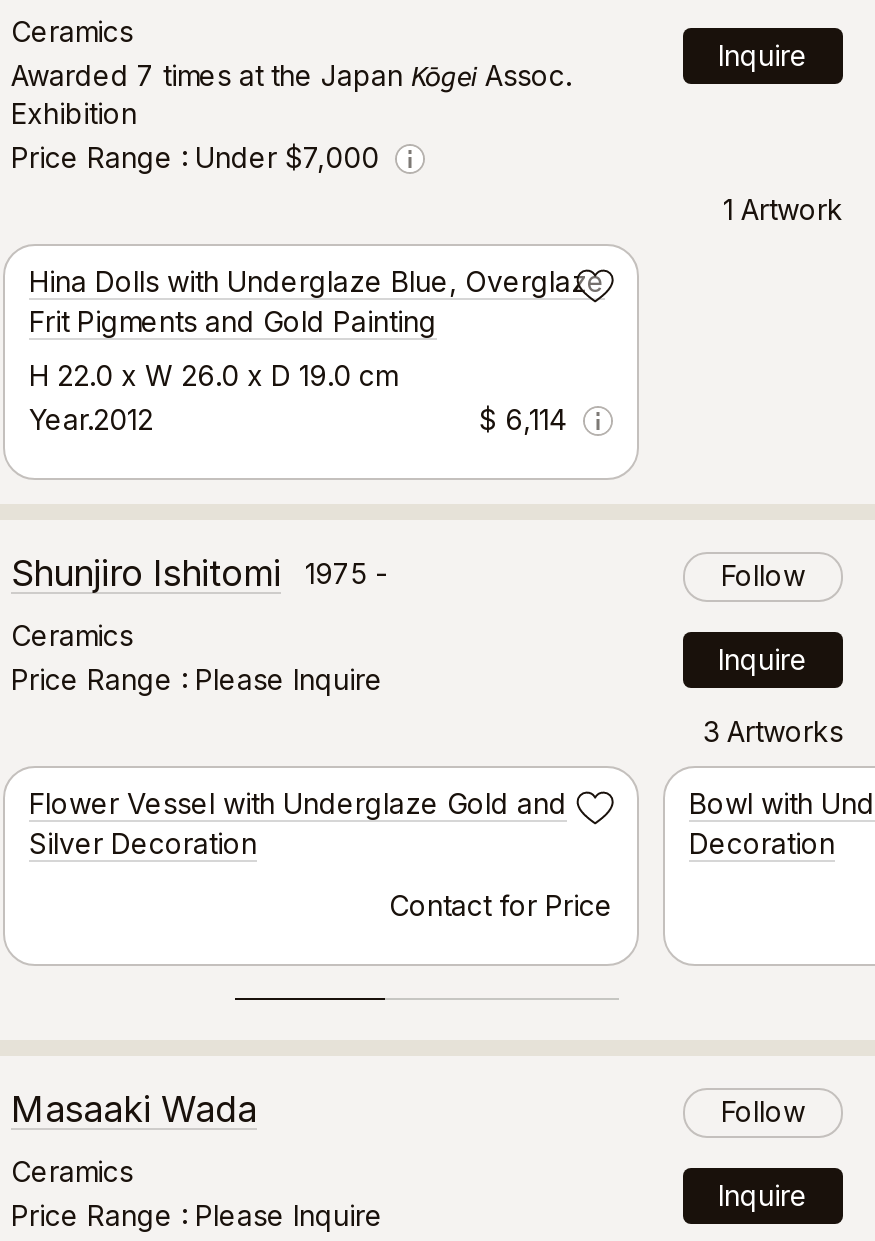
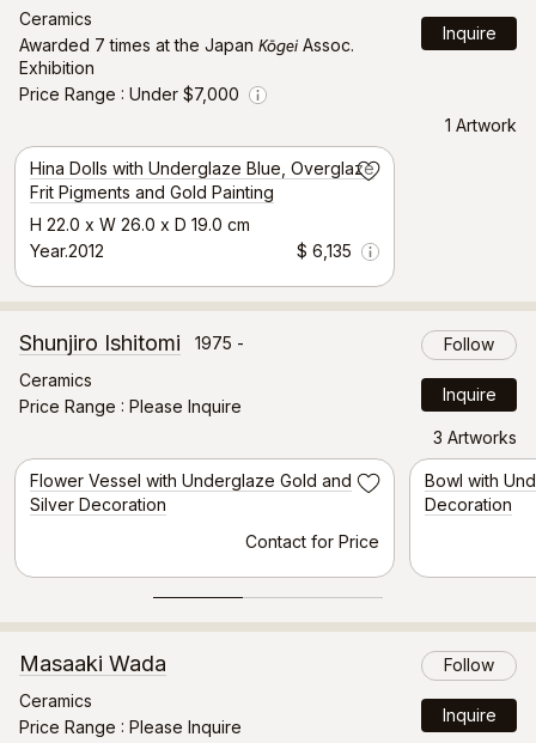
[479,402,567,436] $ 6,114 -> [297,240,352,261] $ 6,135

